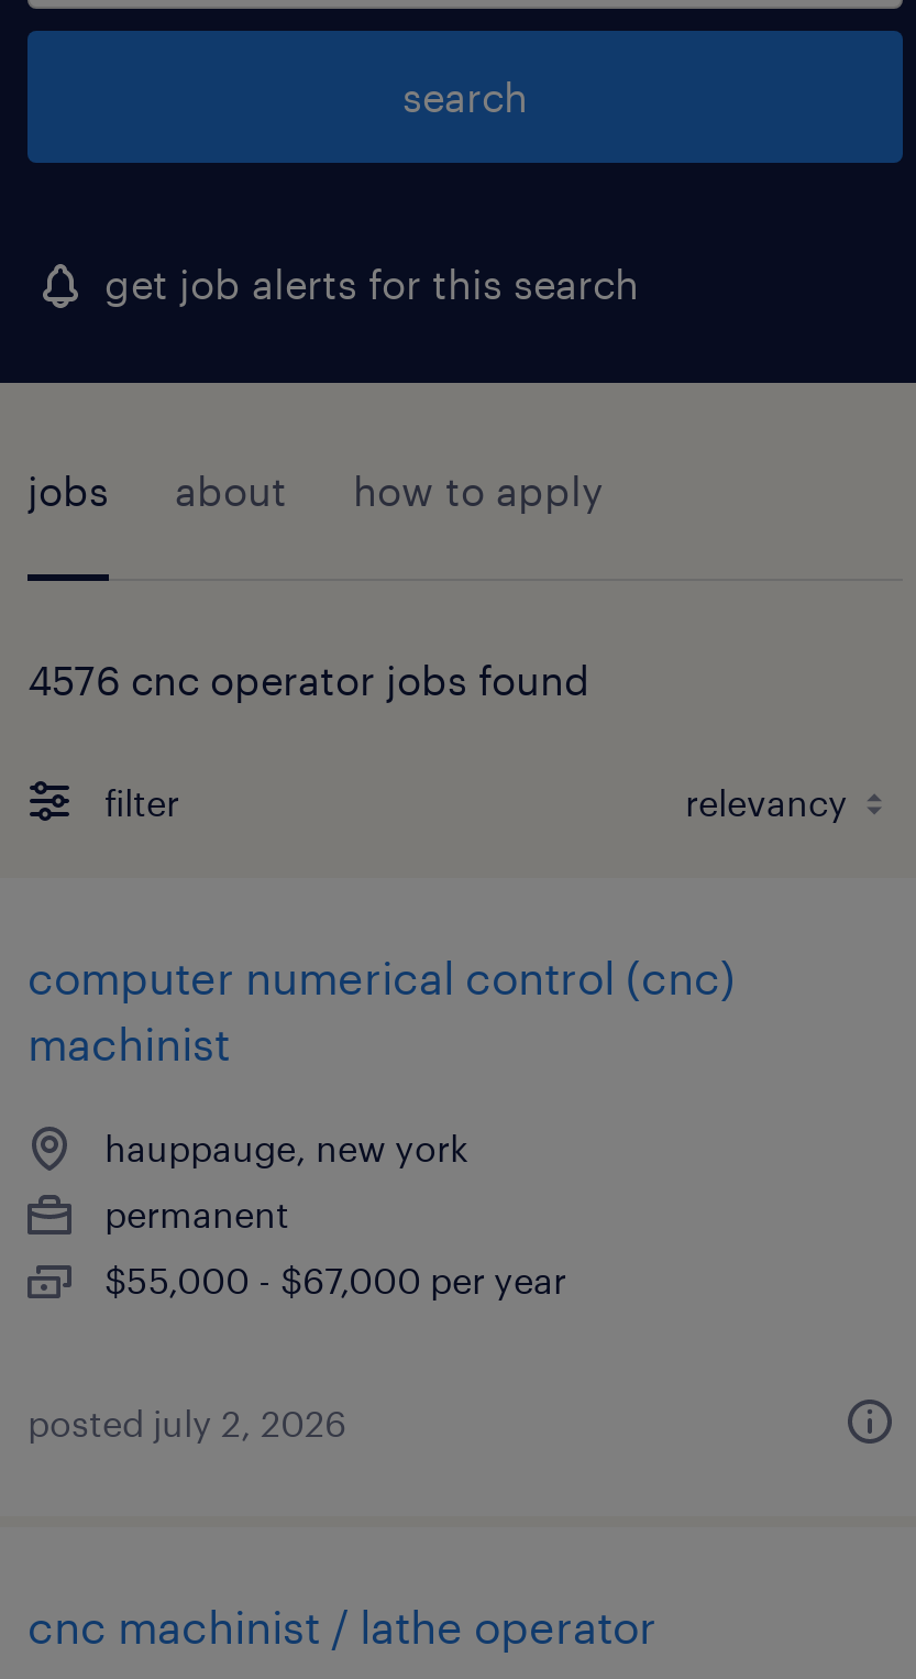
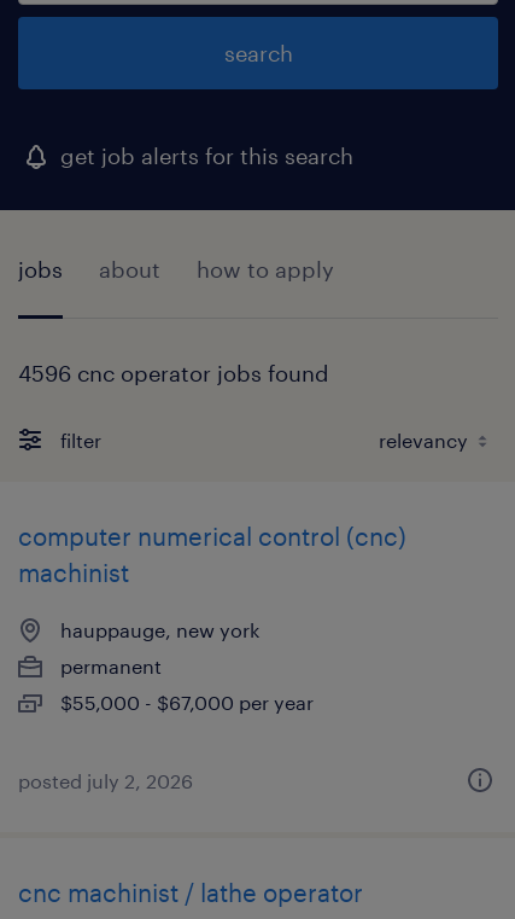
[27,656,591,704] 4576 cnc operator jobs found -> [18,360,329,386] 4596 cnc operator jobs found

